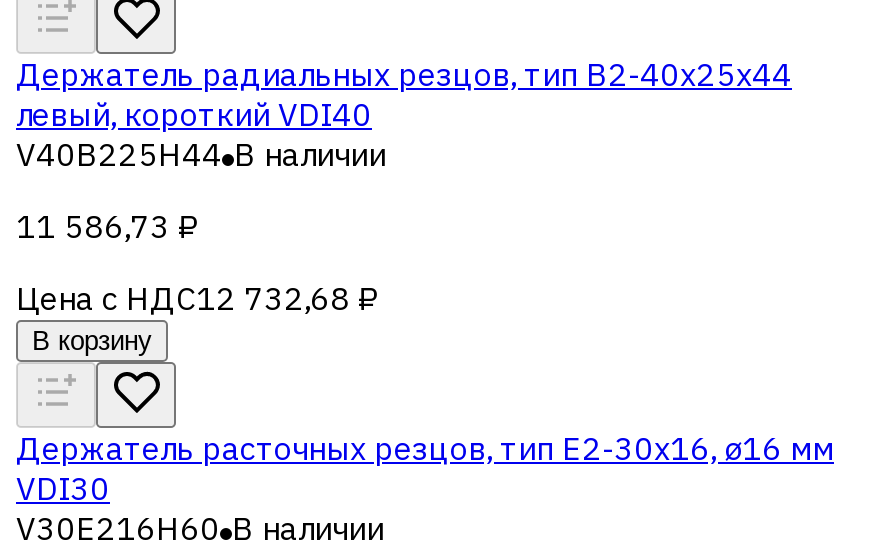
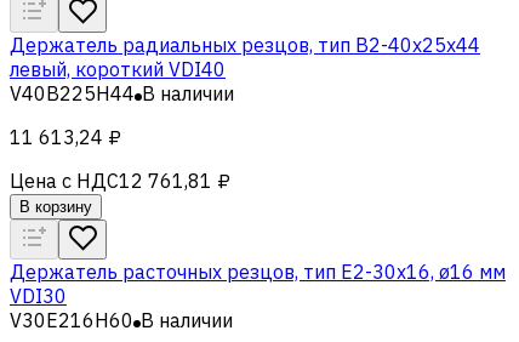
[16,206,200,246] 11 586,73 ₽ -> [10,125,121,149] 11 613,24 ₽
[16,278,380,318] Цена с НДС12 732,68 ₽ -> [10,168,230,193] Цена с НДС12 761,81 ₽

